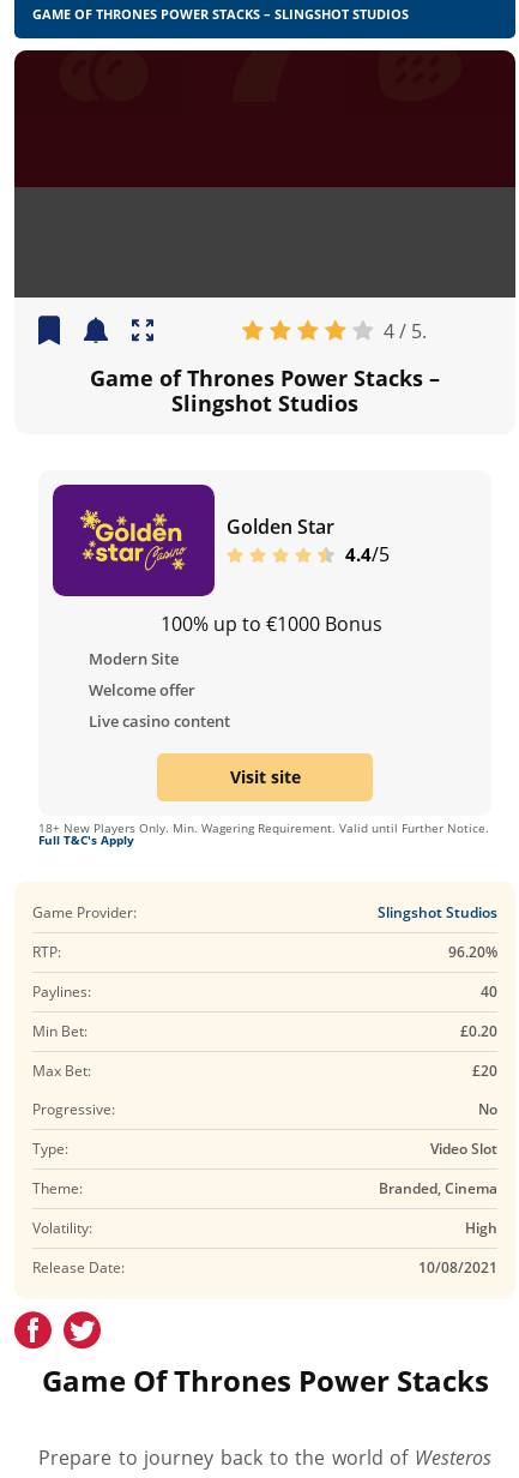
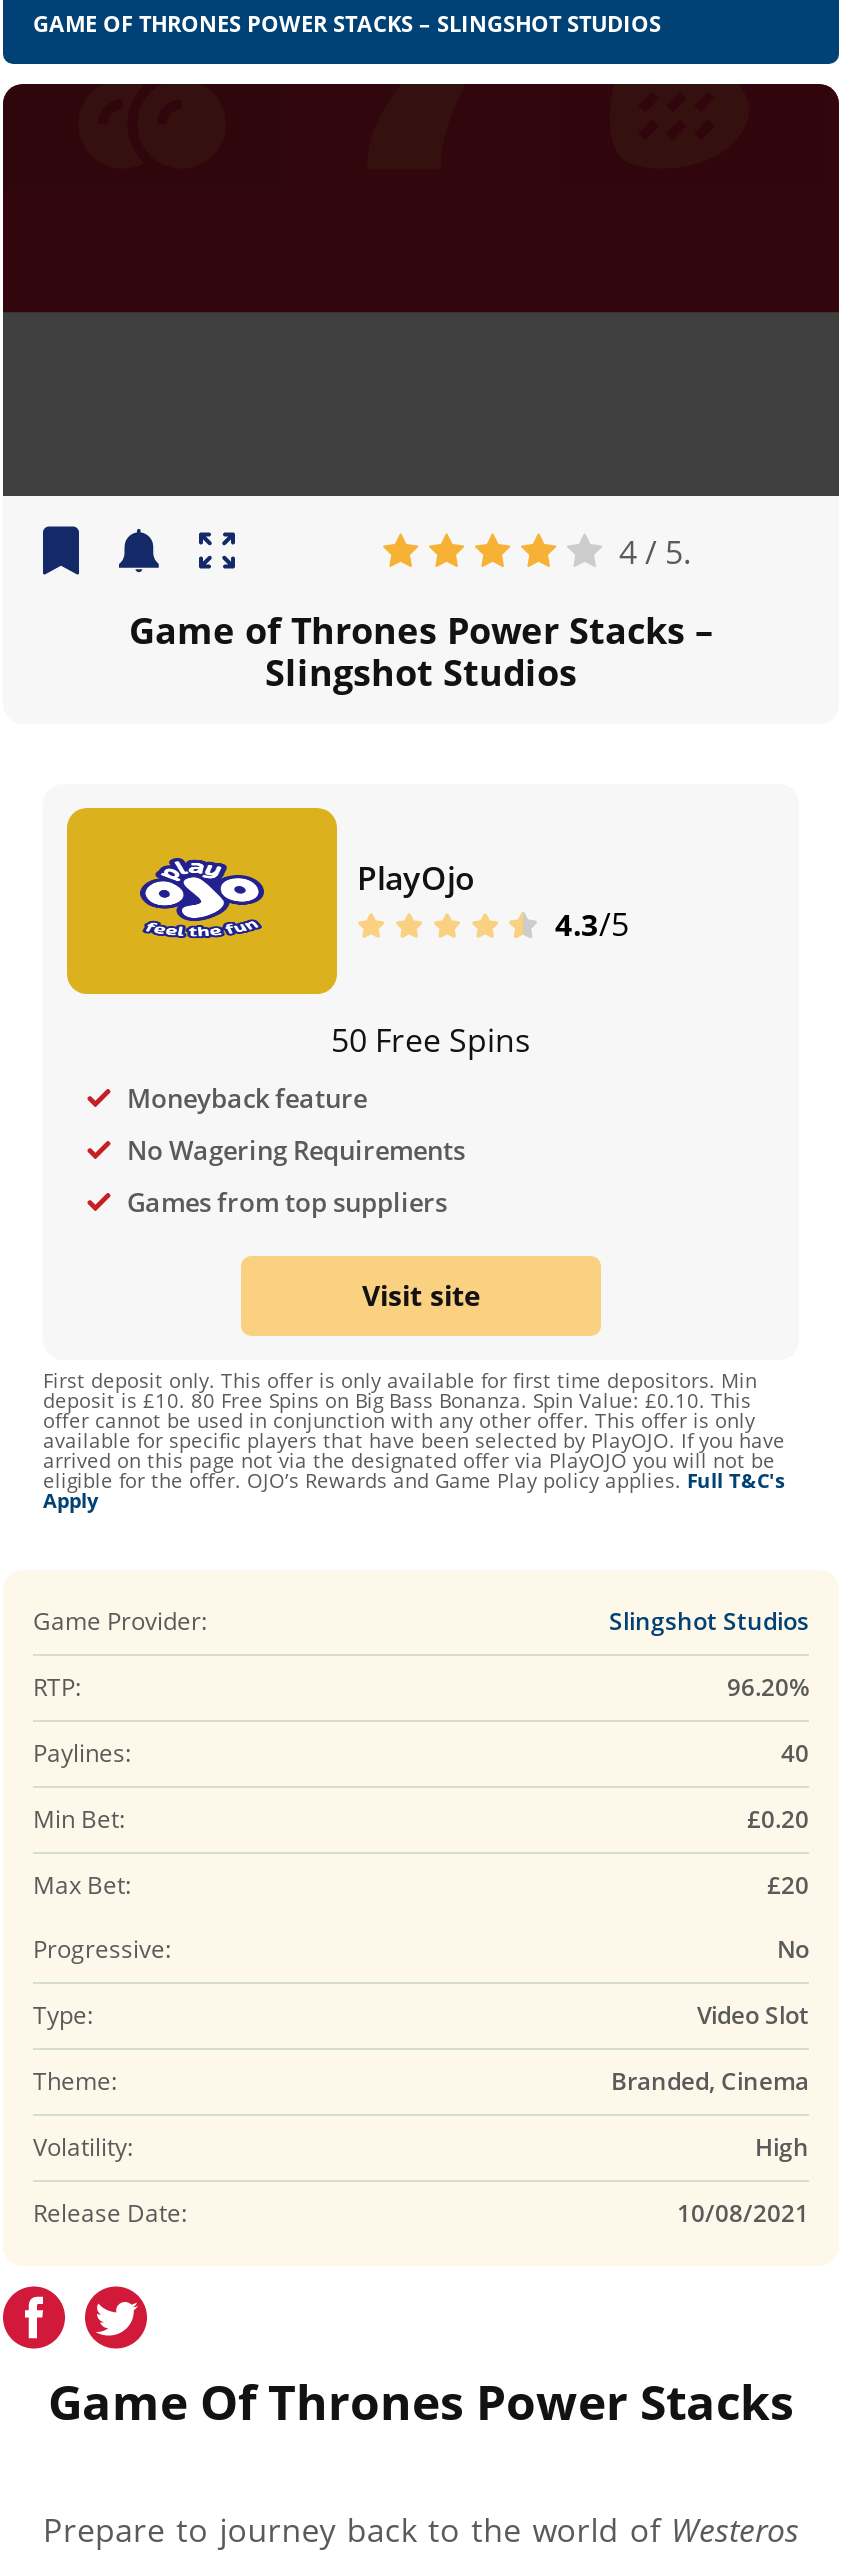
[52,483,390,597] [image] | Golden Star | 4.4/5 -> [65,806,629,996] [image] | PlayOjo | 4.3/5
[89,611,382,732] 100% up to €1000 Bonus | Modern Site | Welcome offer | Live casino content -> [127,1018,531,1220] 50 Free Spins | Moneyback feature | No Wagering Requirements | Games from top suppliers
[38,819,489,848] 18+ New Players Only. Min. Wagering Requirement. Valid until Further Notice. | Full T&C's Apply -> [43,1366,785,1514] First deposit only. This offer is only available for first time depositors. Min | deposit is £10. 80 Free Spins on Big Bass Bonanza. Spin Value: £0.10. This | offer cannot be used in conjunction with any other offer. This offer is only | available for specific players that have been selected by PlayOJO. If you have | arrived on this page not via the designated offer via PlayOJO you will not be | eligible for the offer. OJO’s Rewards and Game Play policy applies.Full T&C's | Apply

